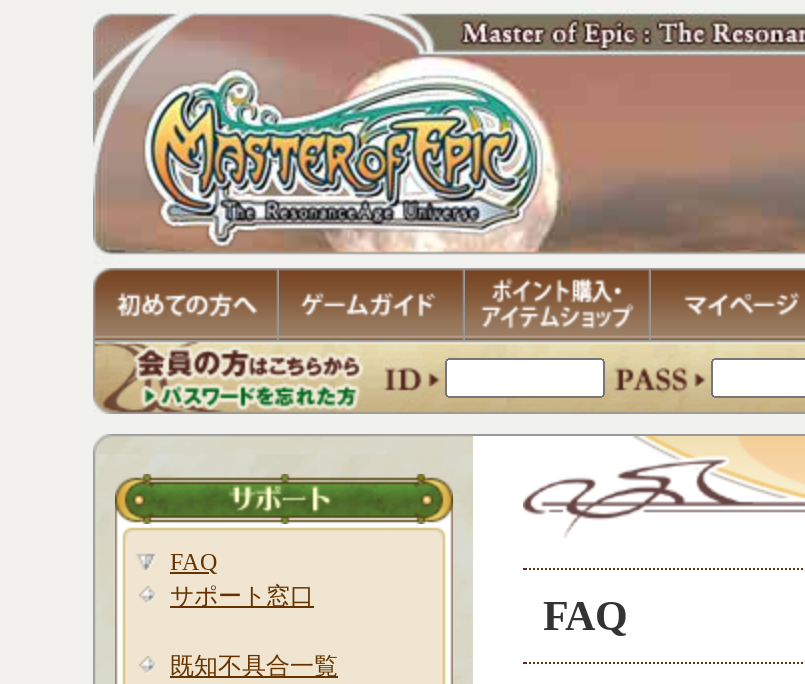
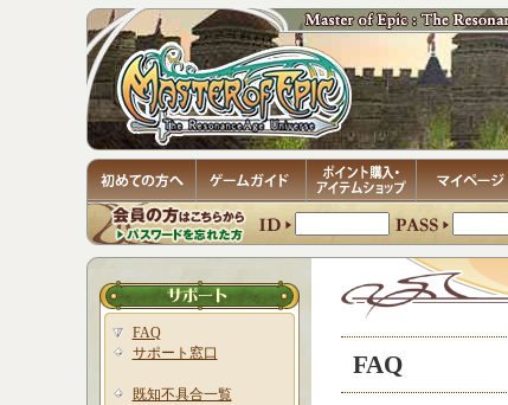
[93,14,799,254] [image] -> [86,9,504,150] [image]

